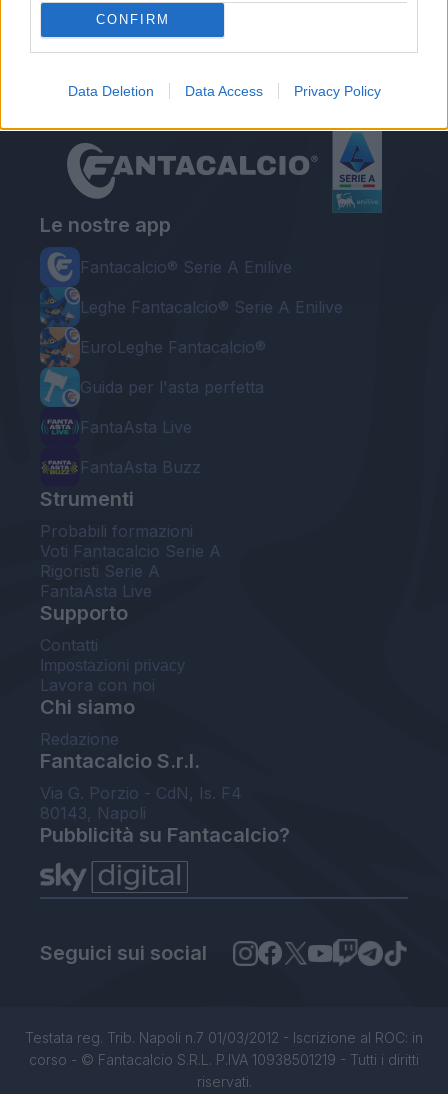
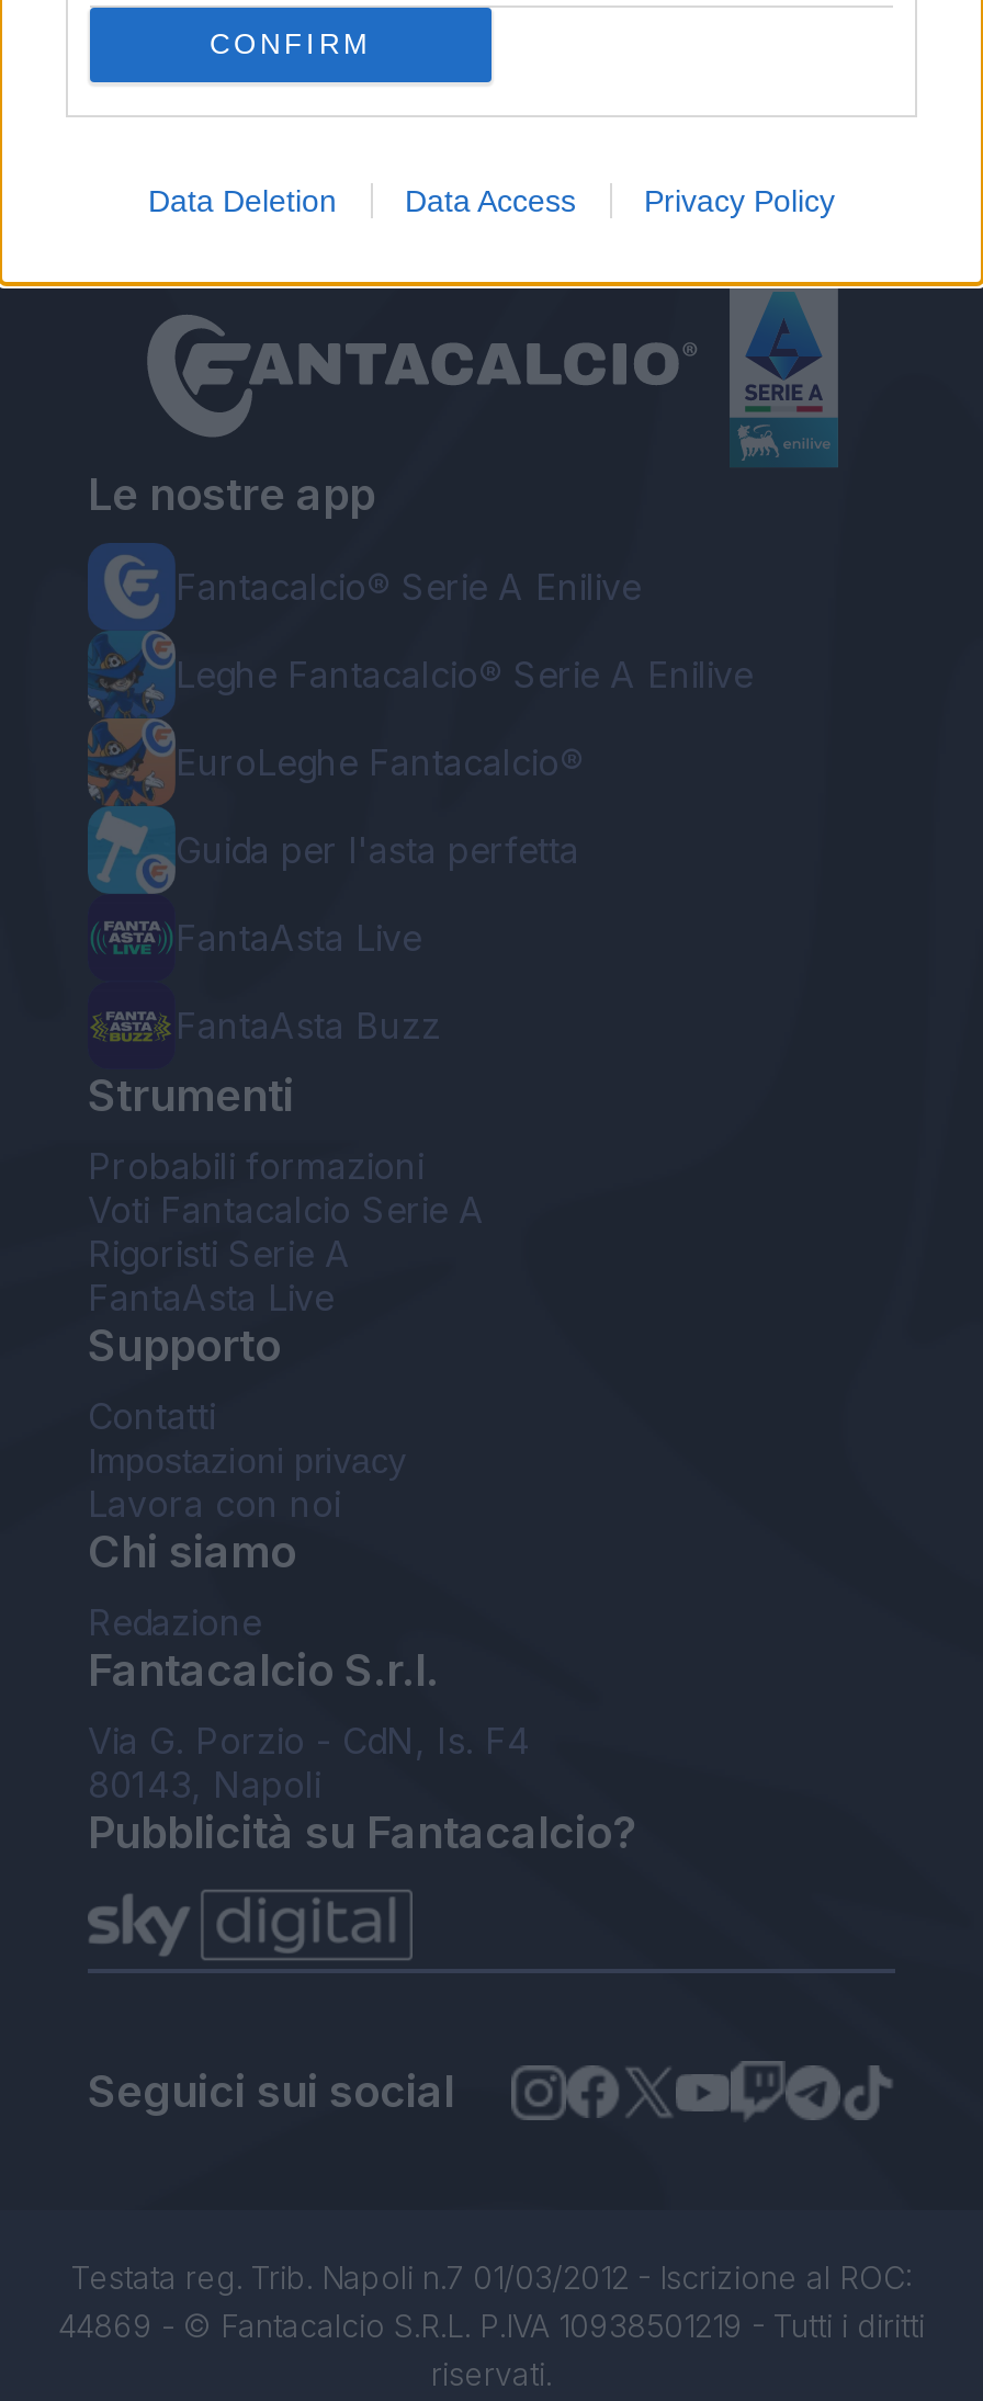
[25,1029,423,1068] Testata reg. Trib. Napoli n.7 01/03/2012 - Iscrizione al ROC: in | corso - © Fantacalcio S.R.L. P.IVA 10938501219 - Tutti i diritti -> [58,2260,925,2345] Testata reg. Trib. Napoli n.7 01/03/2012 - Iscrizione al ROC: | 44869 - © Fantacalcio S.R.L. P.IVA 10938501219 - Tutti i diritti

